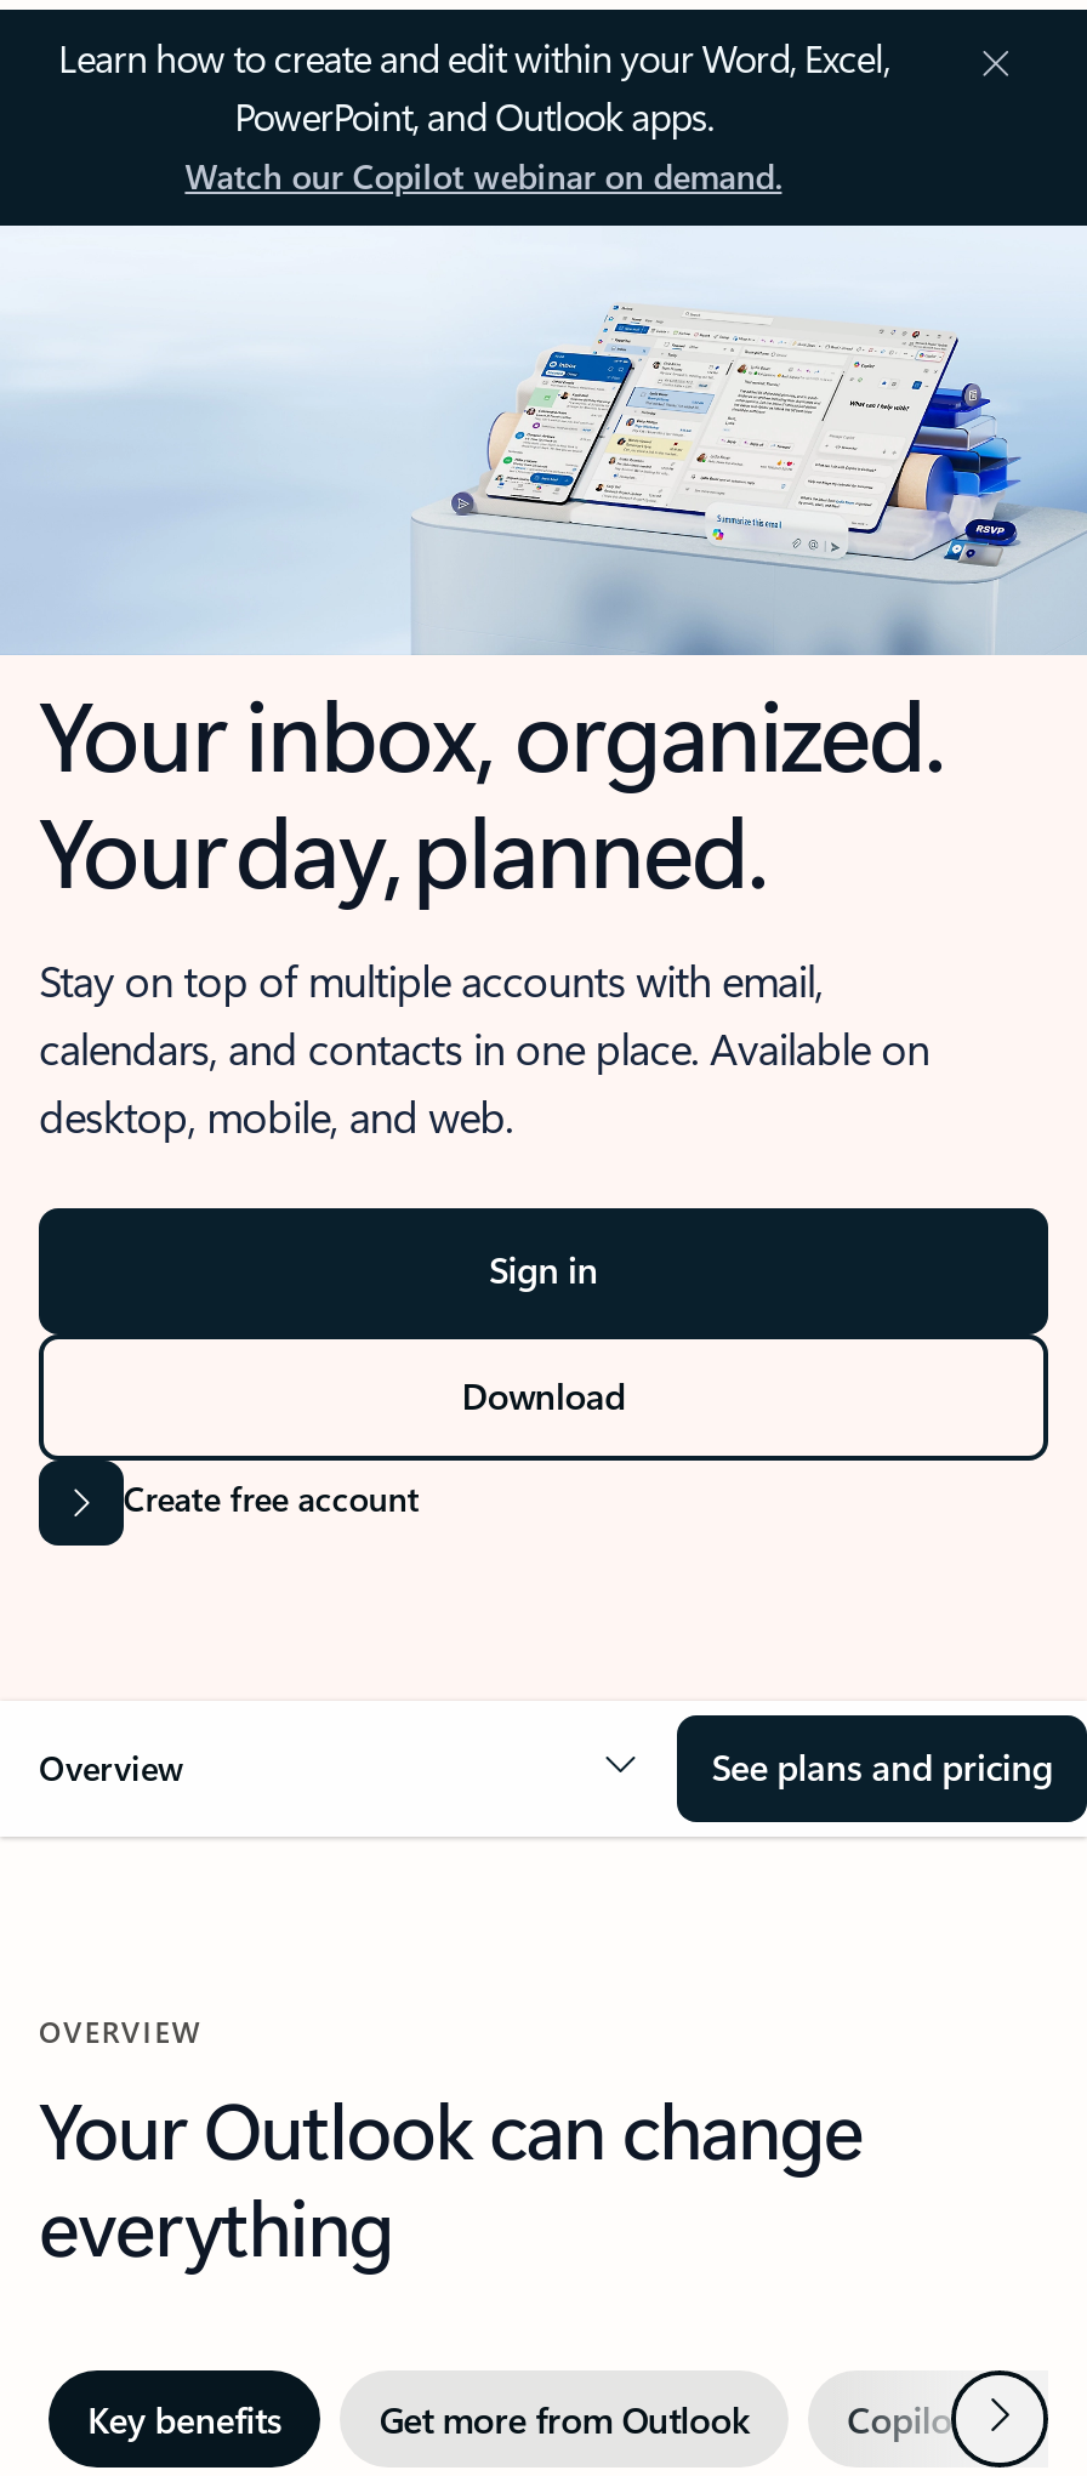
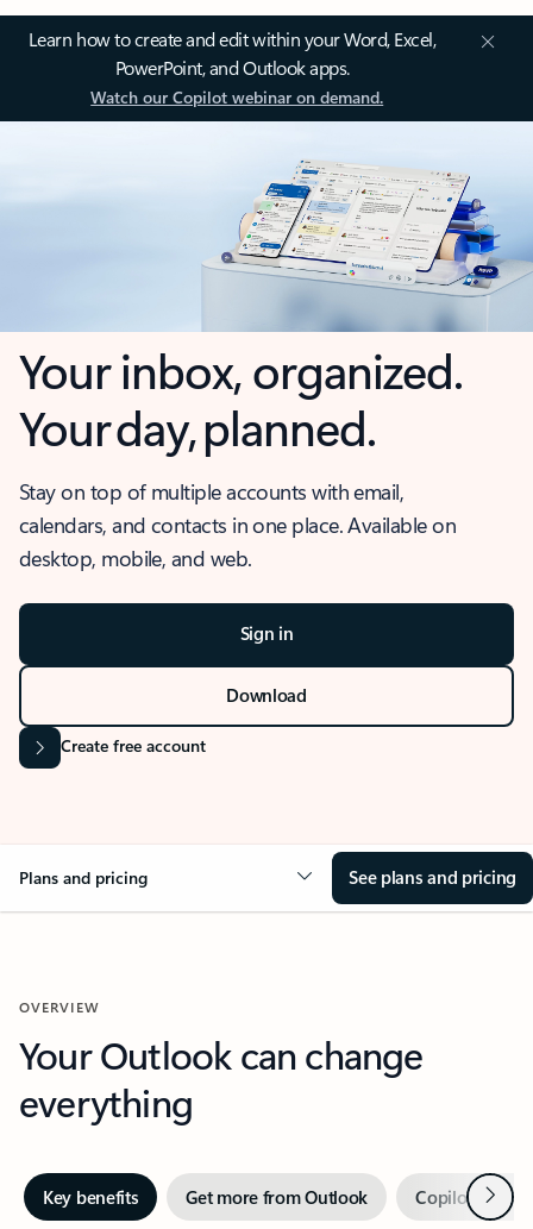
[39,1744,184,1791] Overview -> [19,866,148,889] Plans and pricing

